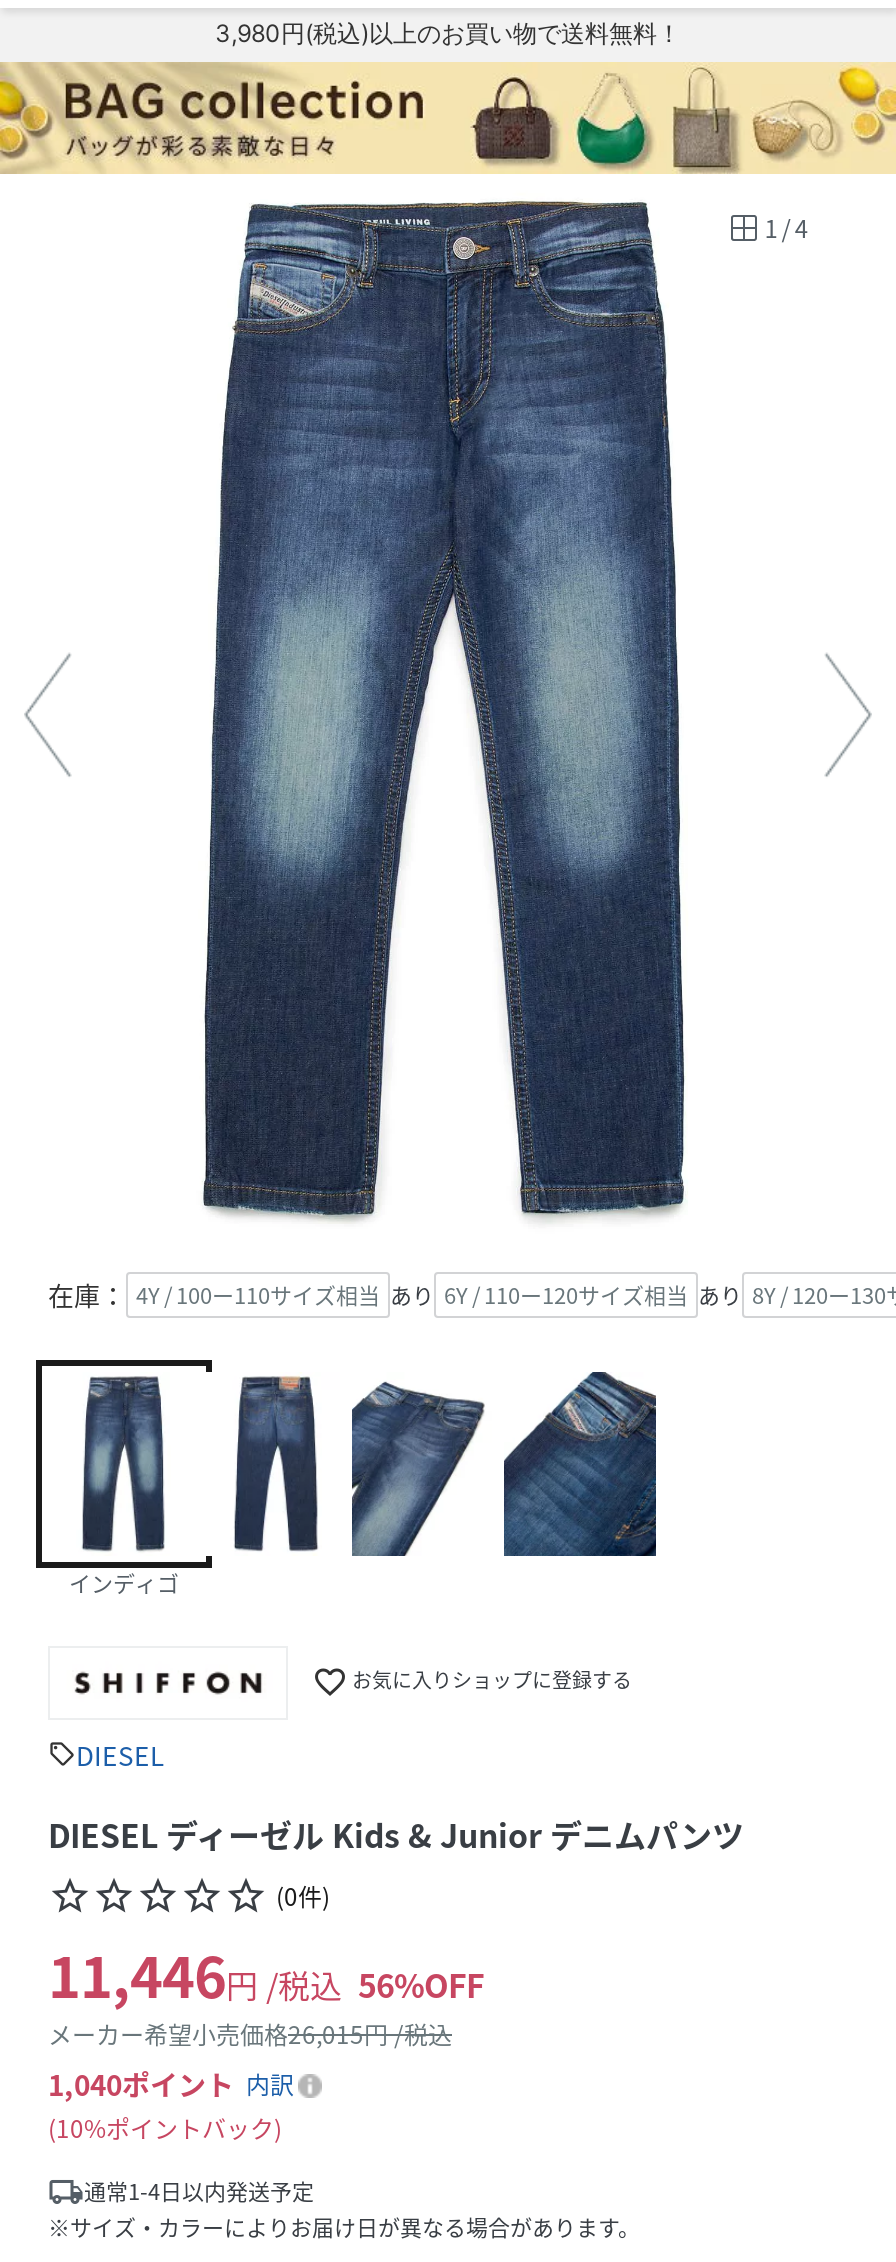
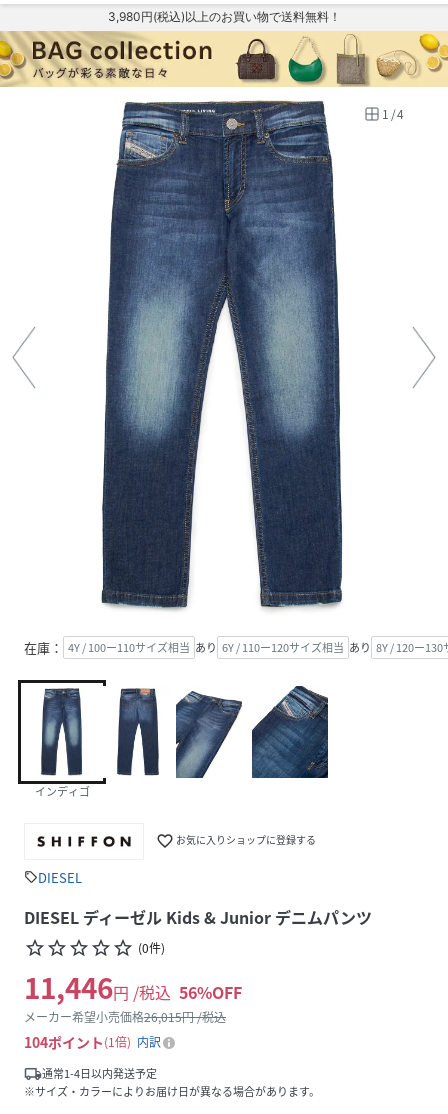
[48,2064,294,2146] 1,040ポイント 内訳 | 10%ポイントバック -> [24,1032,161,1052] 104ポイント 1倍 内訳

